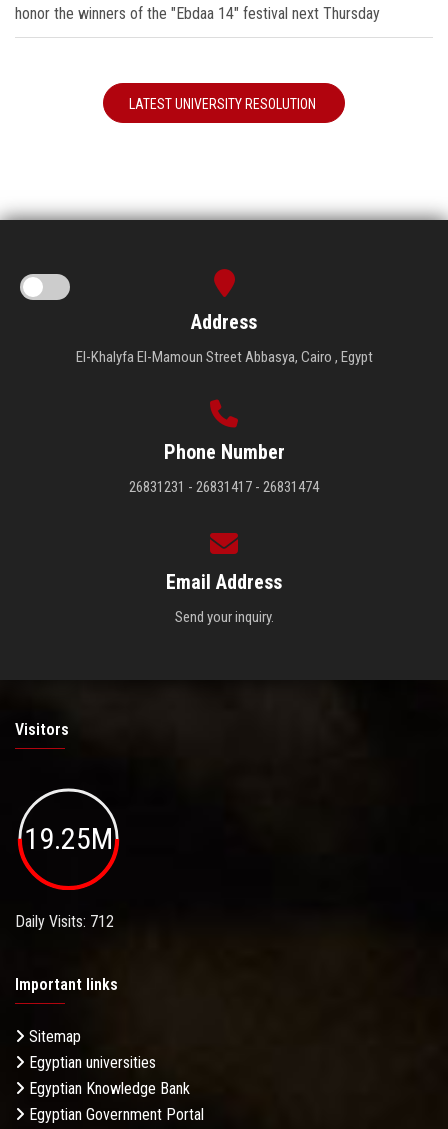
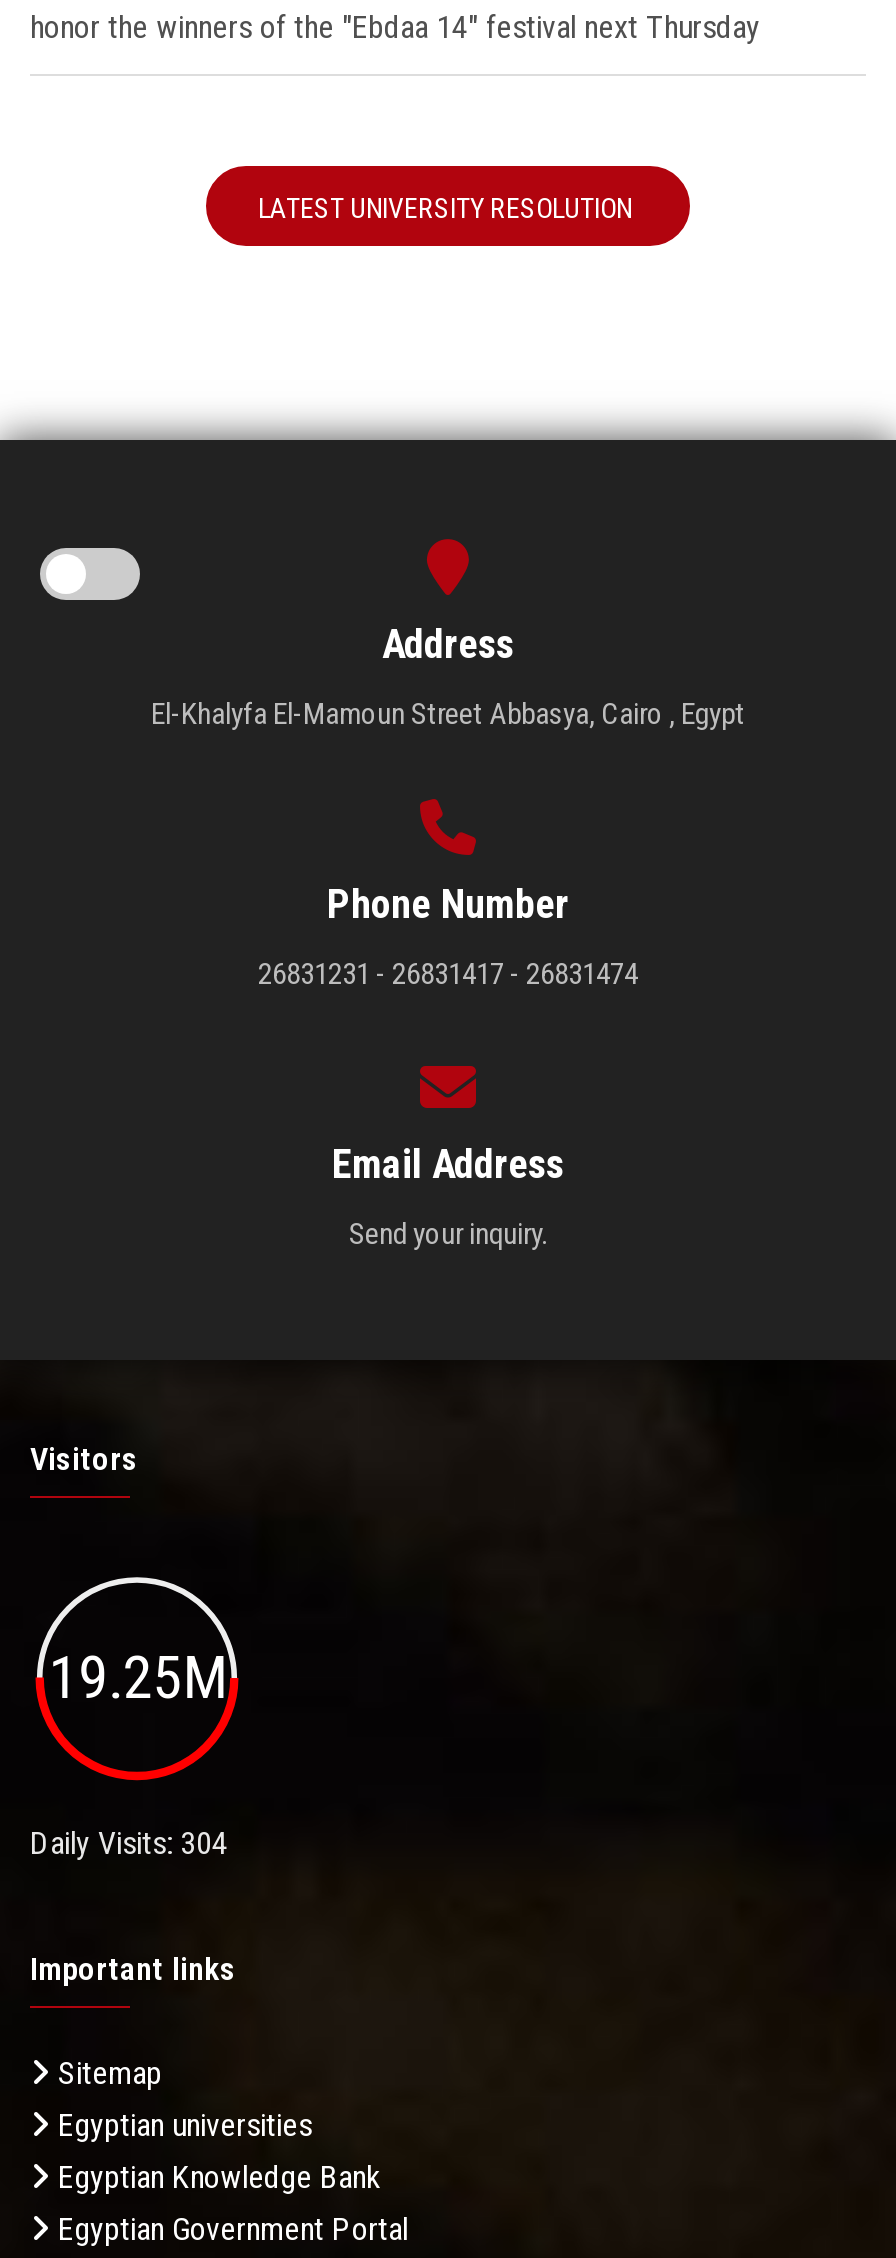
[15,912,114,931] Daily Visits: 712 -> [30,1823,228,1861] Daily Visits: 304

